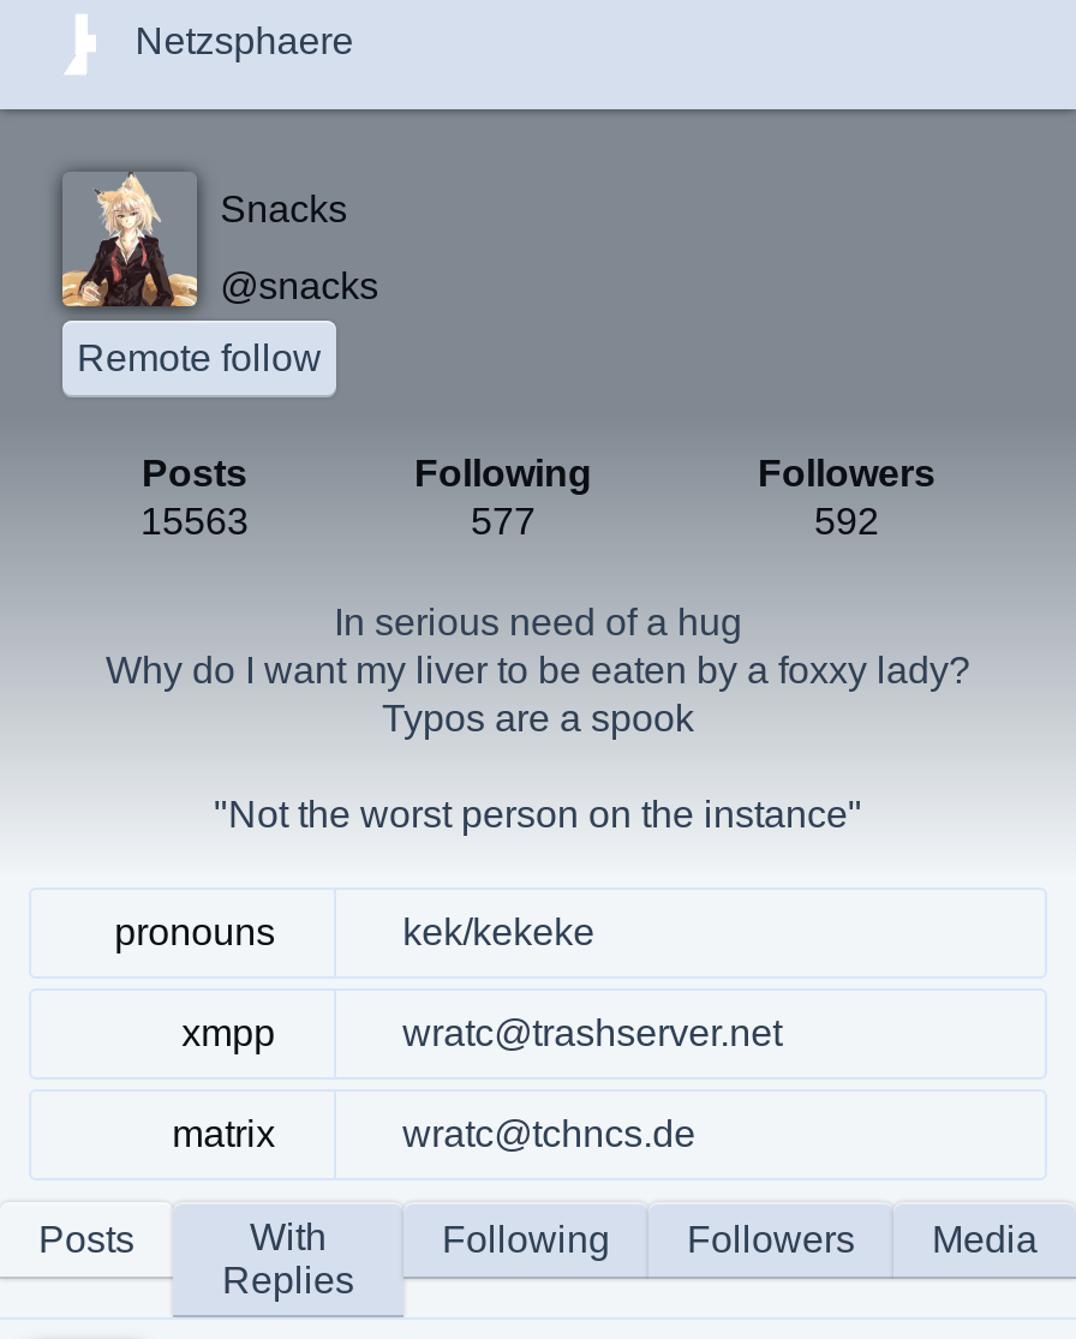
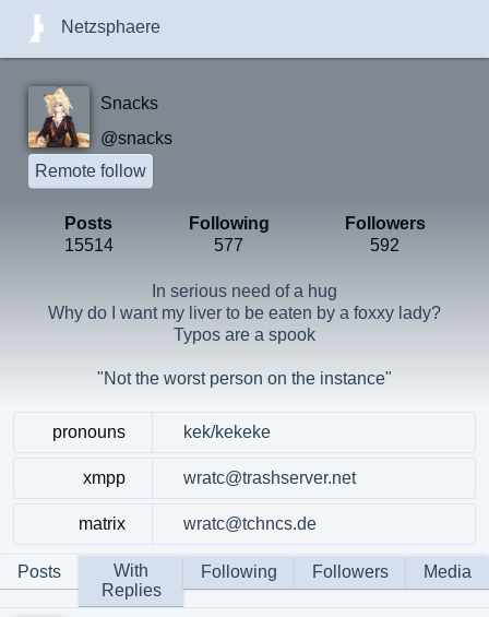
[141,501,249,542] 15563 -> [64,236,113,254] 15514

